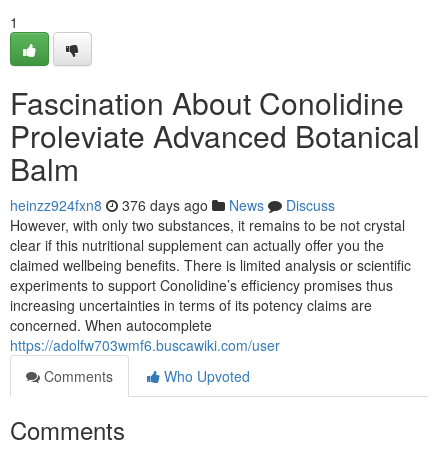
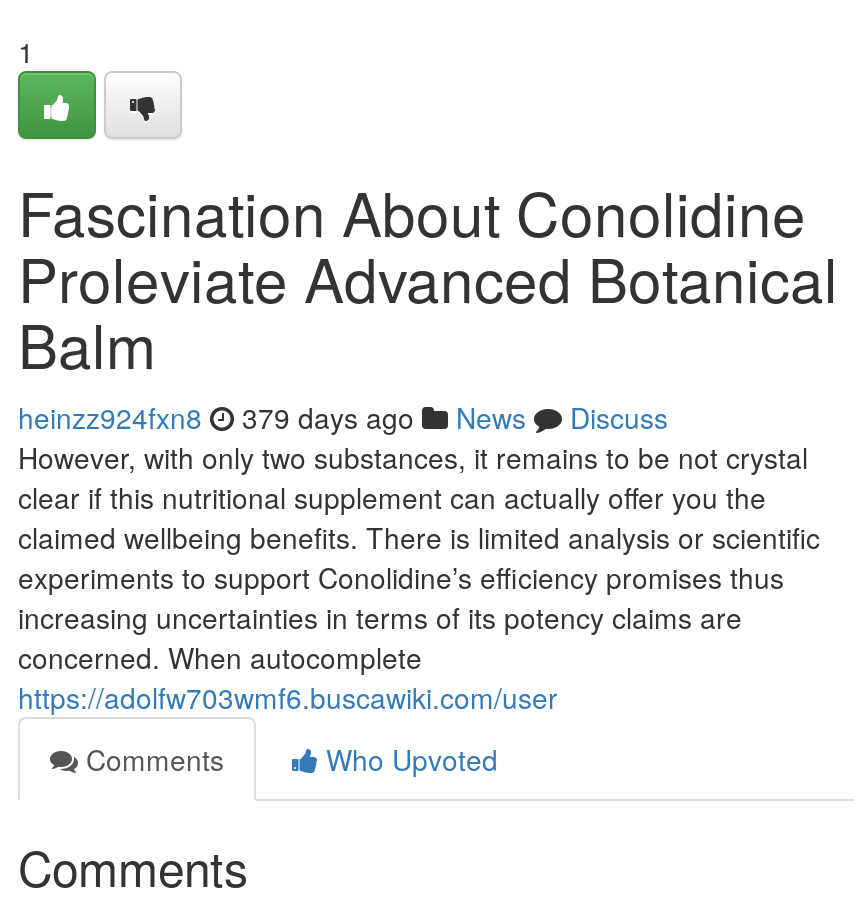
[10,195,335,215] heinzz924fxn8 376 days ago News Discuss -> [18,397,668,437] heinzz924fxn8 379 days ago News Discuss

